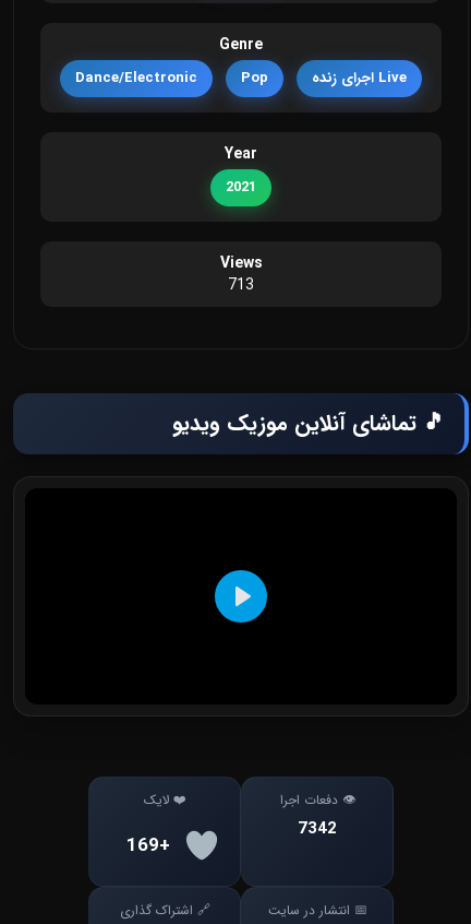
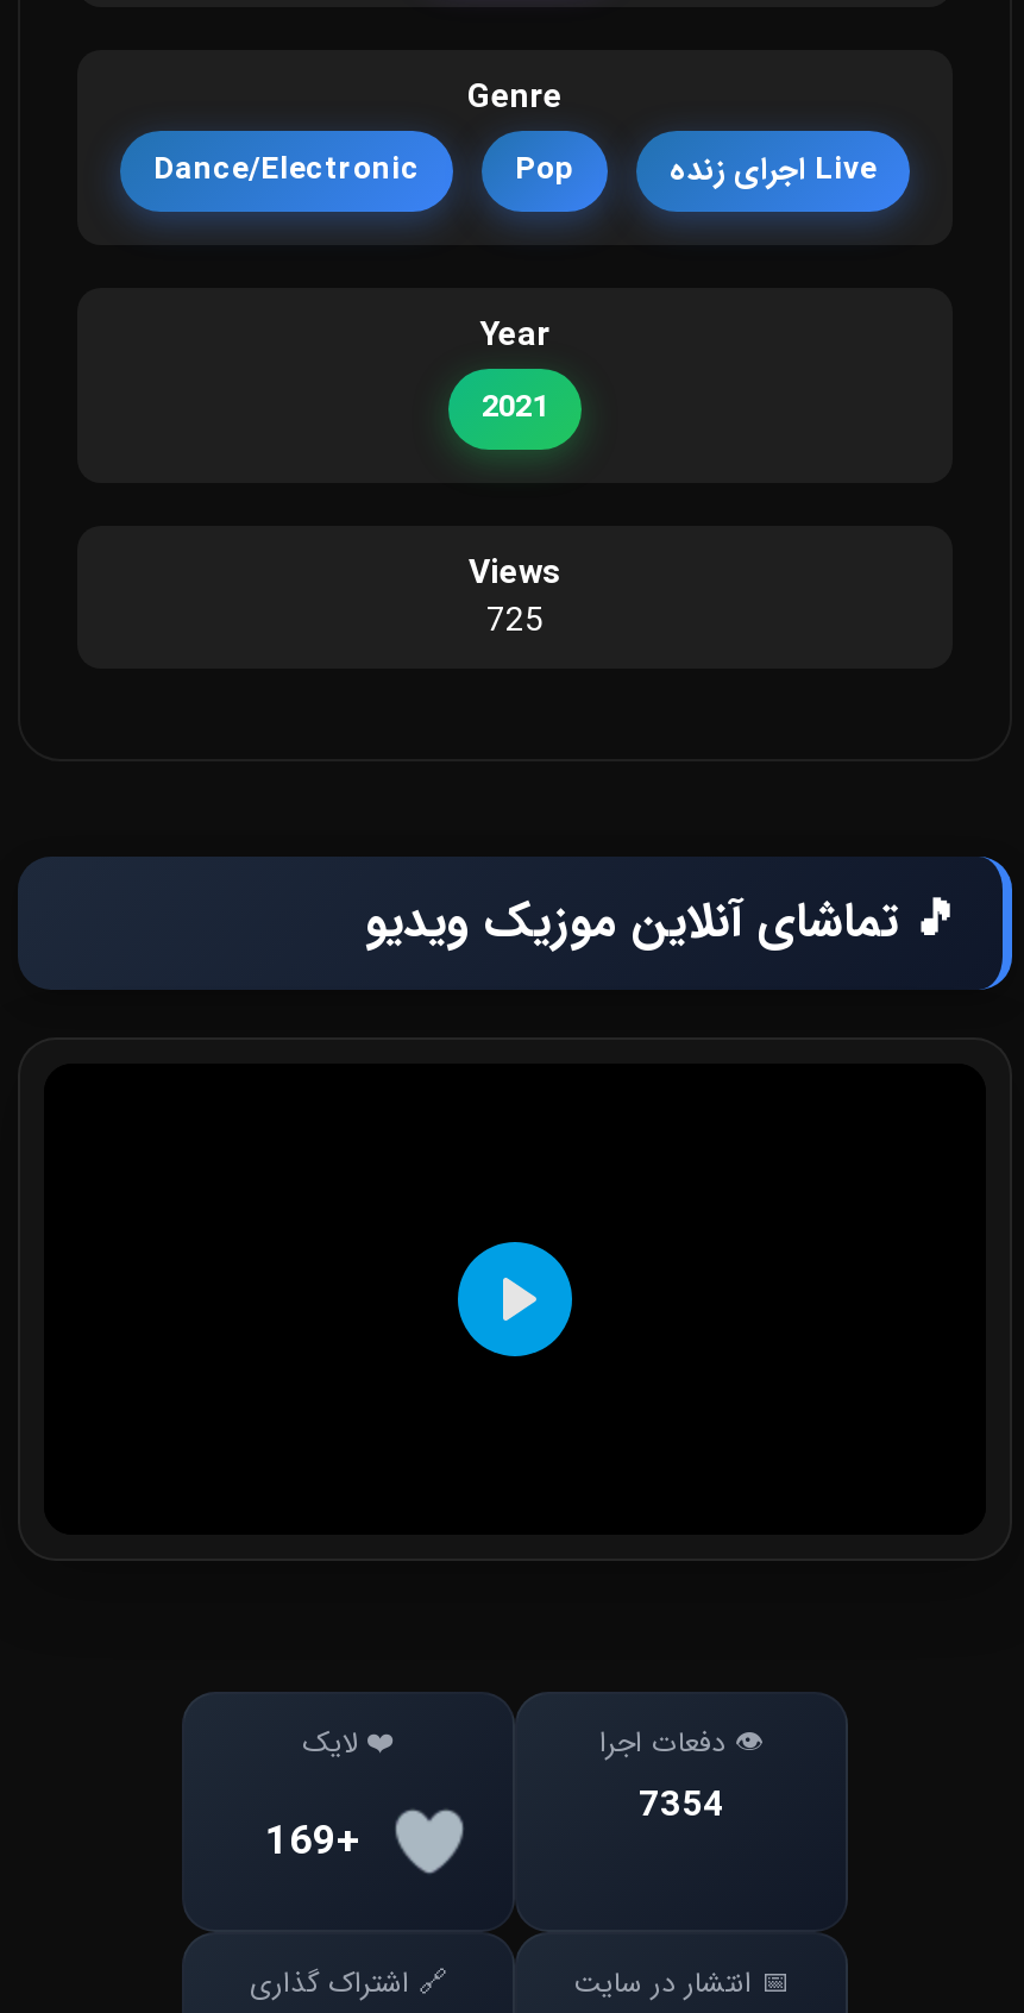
[228,273,254,297] 713 -> [486,595,544,647] 725
[298,816,337,842] 7342 -> [639,1777,724,1835] 7354

